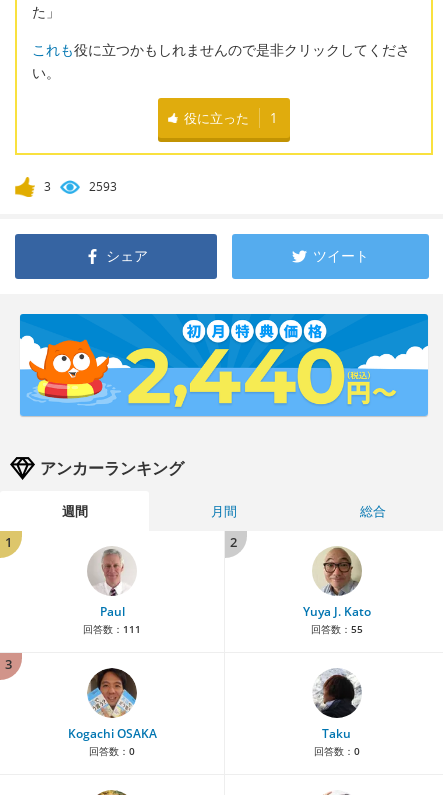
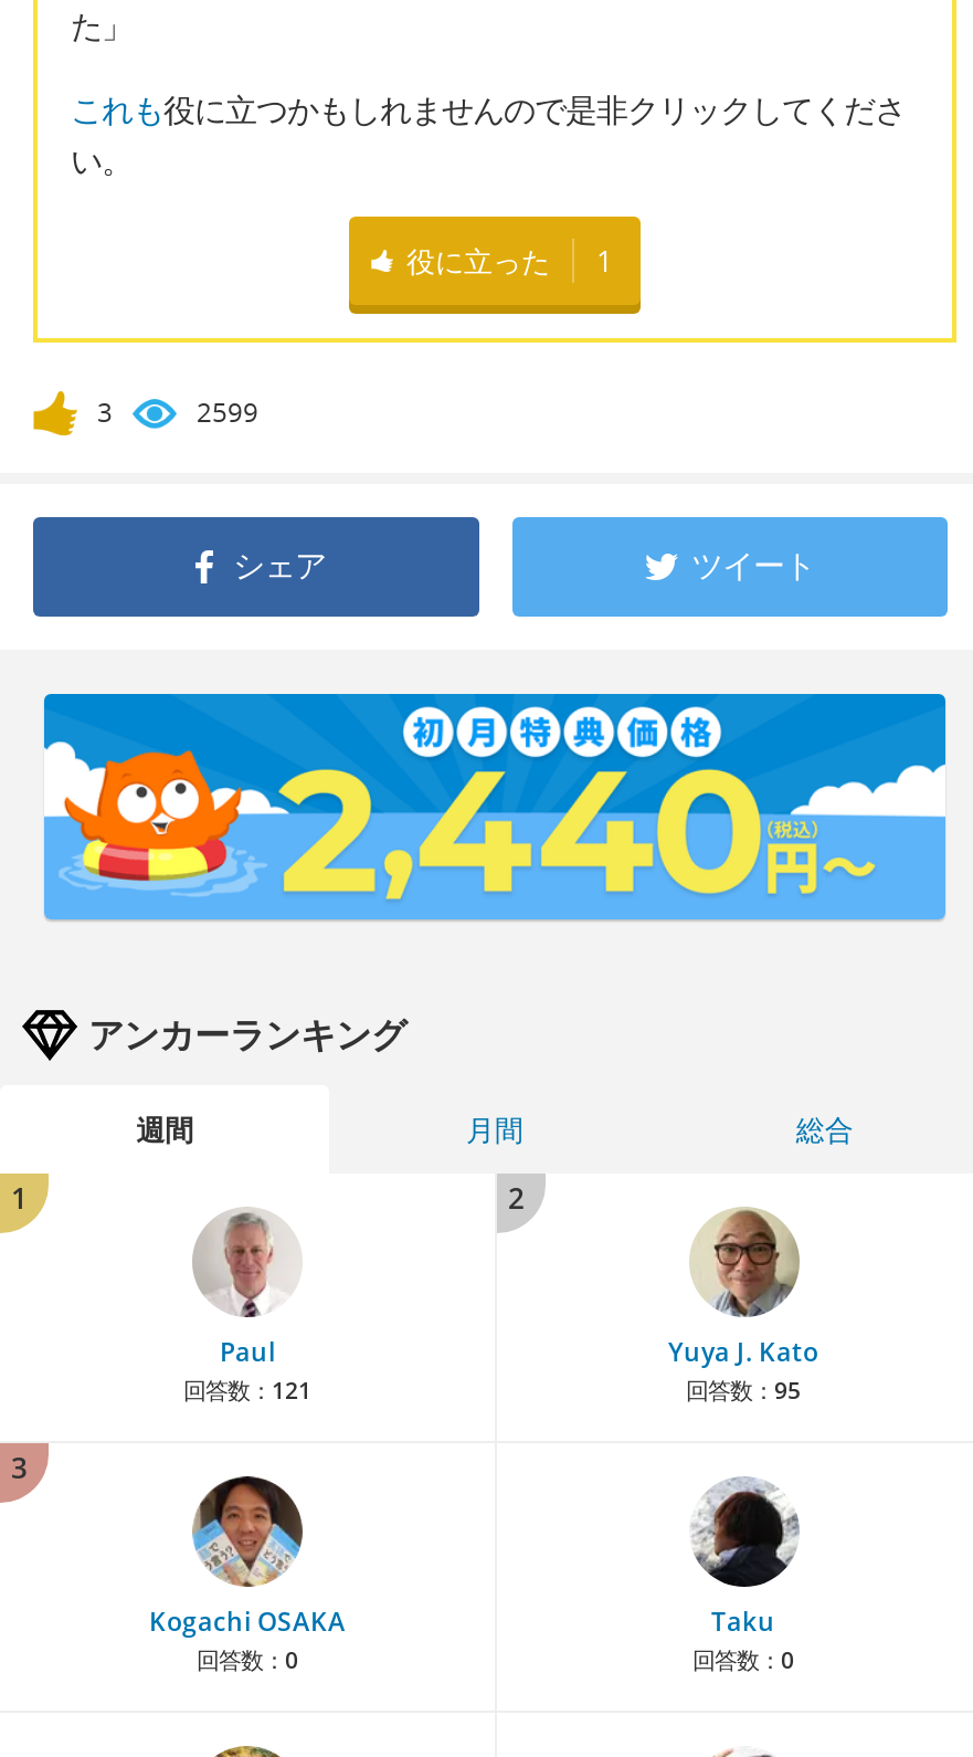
[89,178,117,195] 2593 -> [197,394,258,431] 2599
[83,622,141,636] 回答数：111 -> [183,1375,311,1406] 回答数：121
[310,622,362,636] 回答数：55 -> [686,1375,801,1406] 回答数：95

